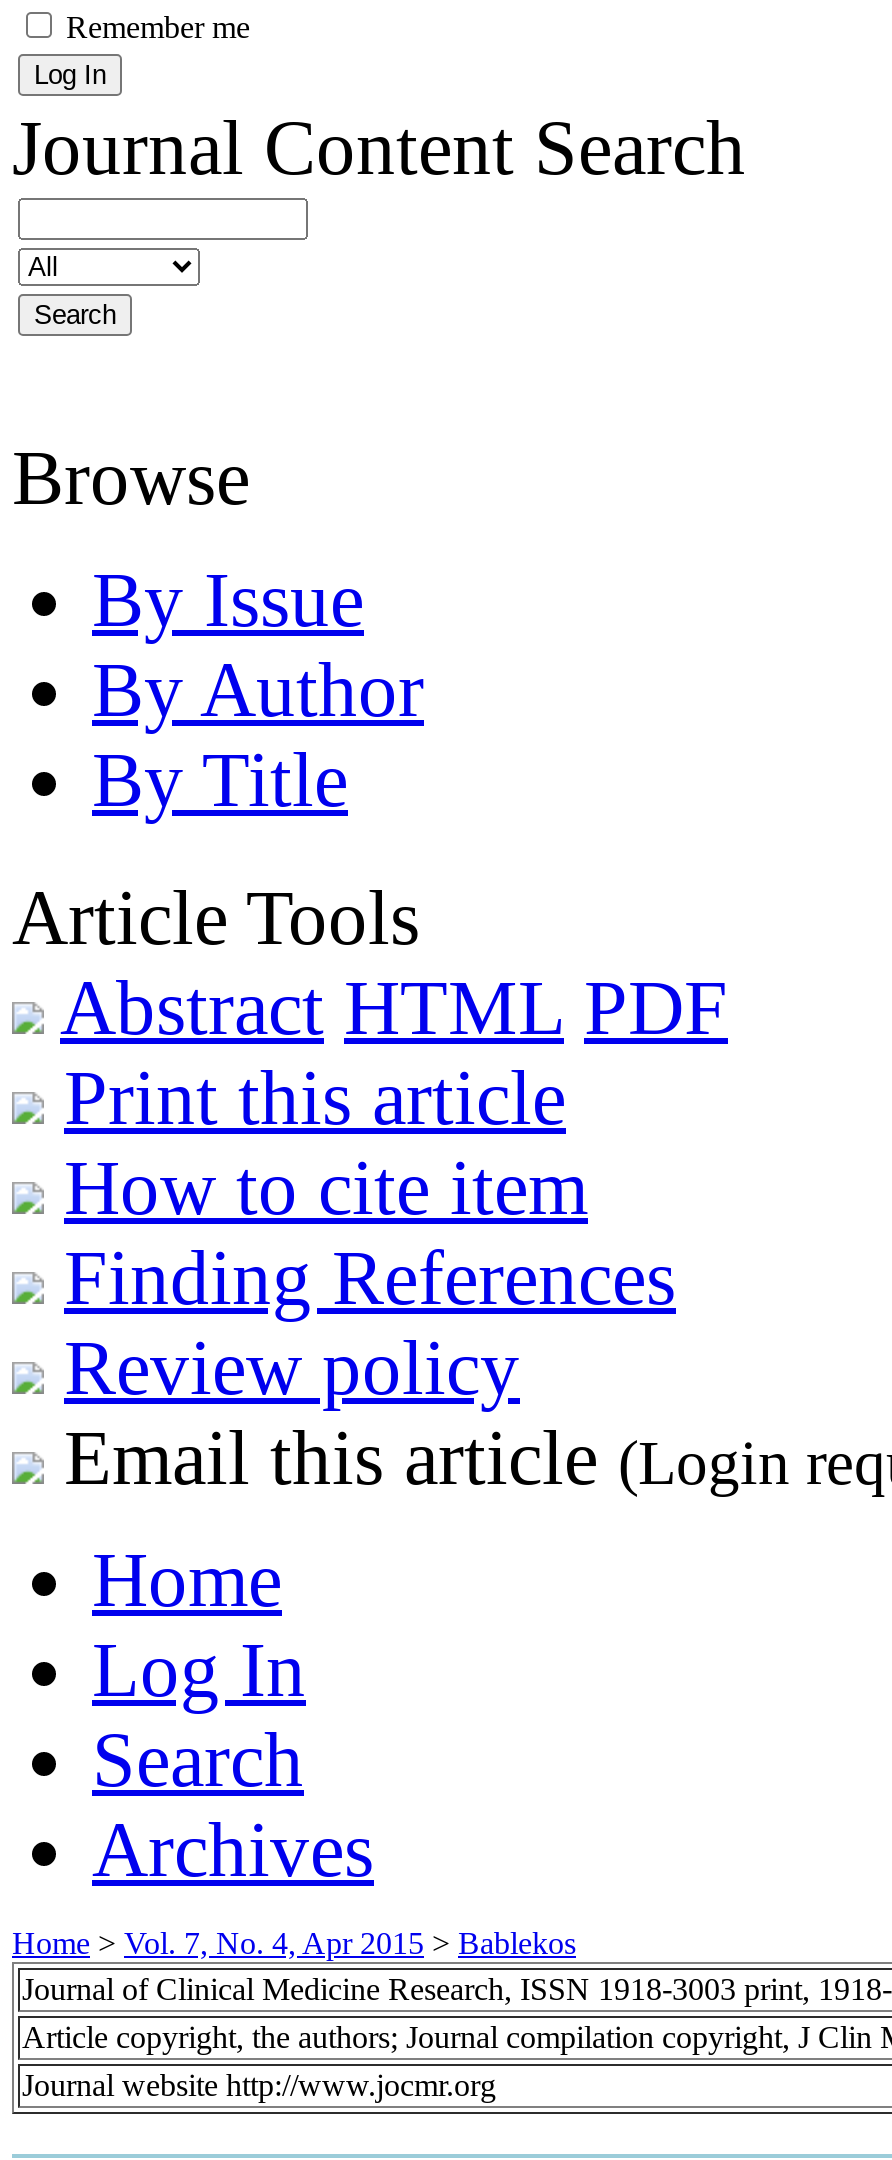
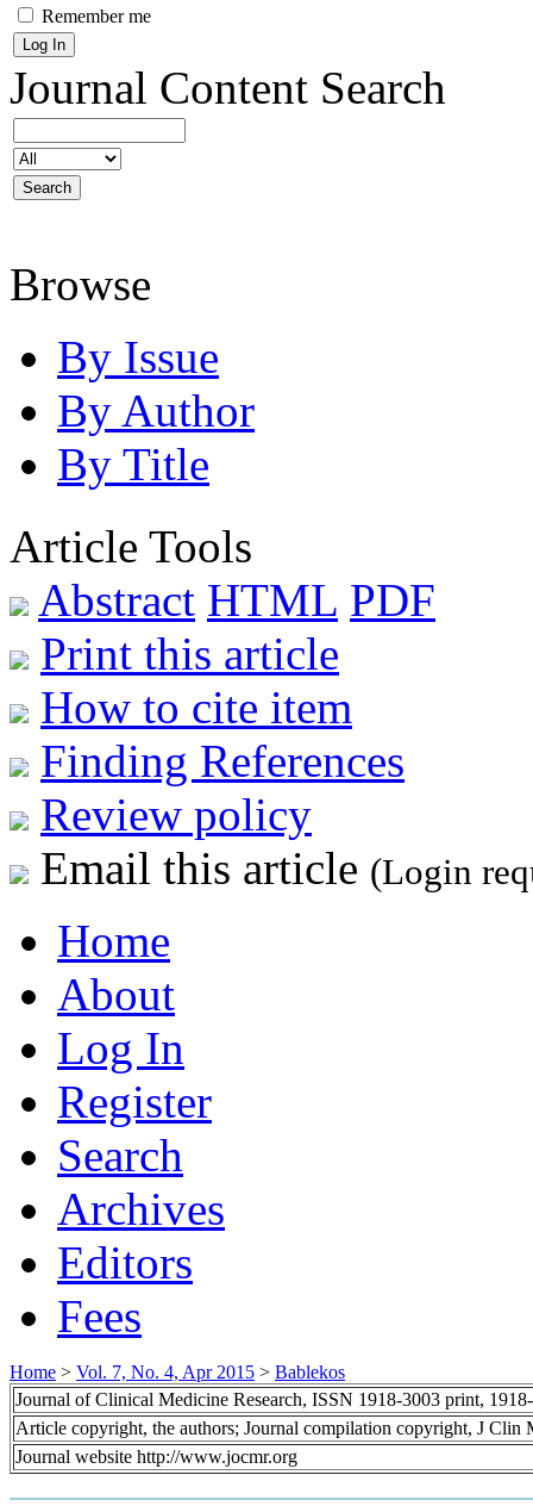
none -> [57,969,175,1020] About
none -> [57,1076,212,1127] Register
none -> [57,1237,193,1341] Editors | Fees

